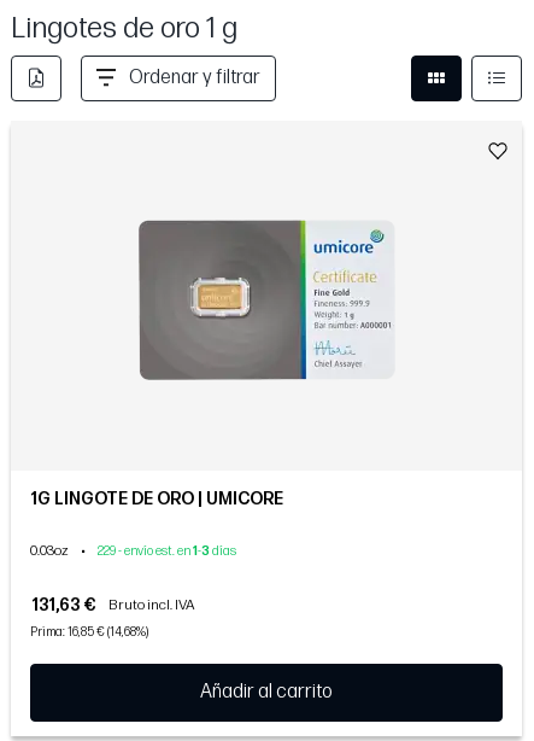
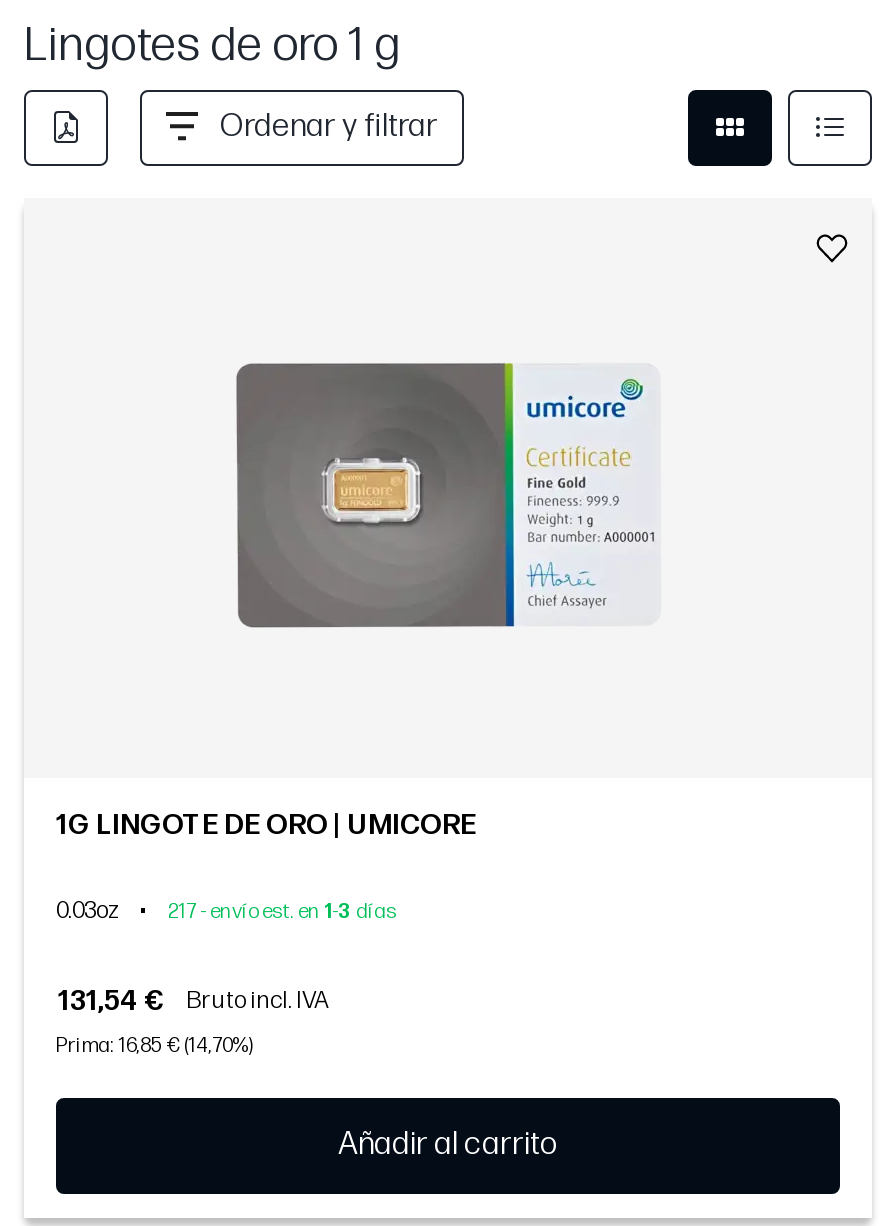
[98,544,236,558] 229 - envío est. en 1-3 días -> [168,899,396,923] 217 - envío est. en 1-3 días
[31,594,195,615] 131,63 € Bruto incl. IVA -> [58,983,330,1017] 131,54 € Bruto incl. IVA
[30,625,148,639] Prima: 16,85 € (14,68%) -> [56,1033,252,1057] Prima: 16,85 € (14,70%)

